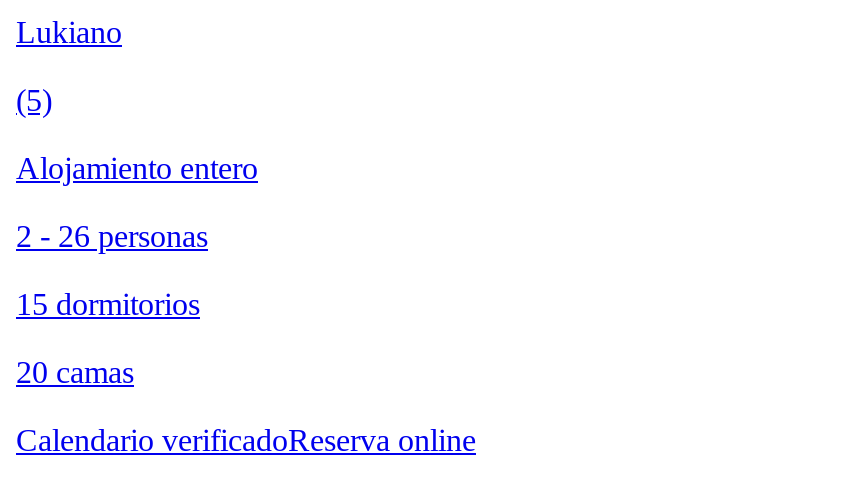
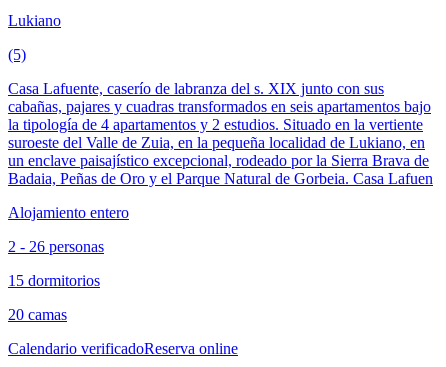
none -> [8,80,433,187] Casa Lafuente, caserío de labranza del s. XIX junto con sus | cabañas, pajares y cuadras transformados en seis apartamentos bajo | la tipología de 4 apartamentos y 2 estudios. Situado en la vertiente | suroeste del Valle de Zuia, en la pequeña localidad de Lukiano, en | un enclave paisajístico excepcional, rodeado por la Sierra Brava de | Badaia, Peñas de Oro y el Parque Natural de Gorbeia. Casa Lafuen

